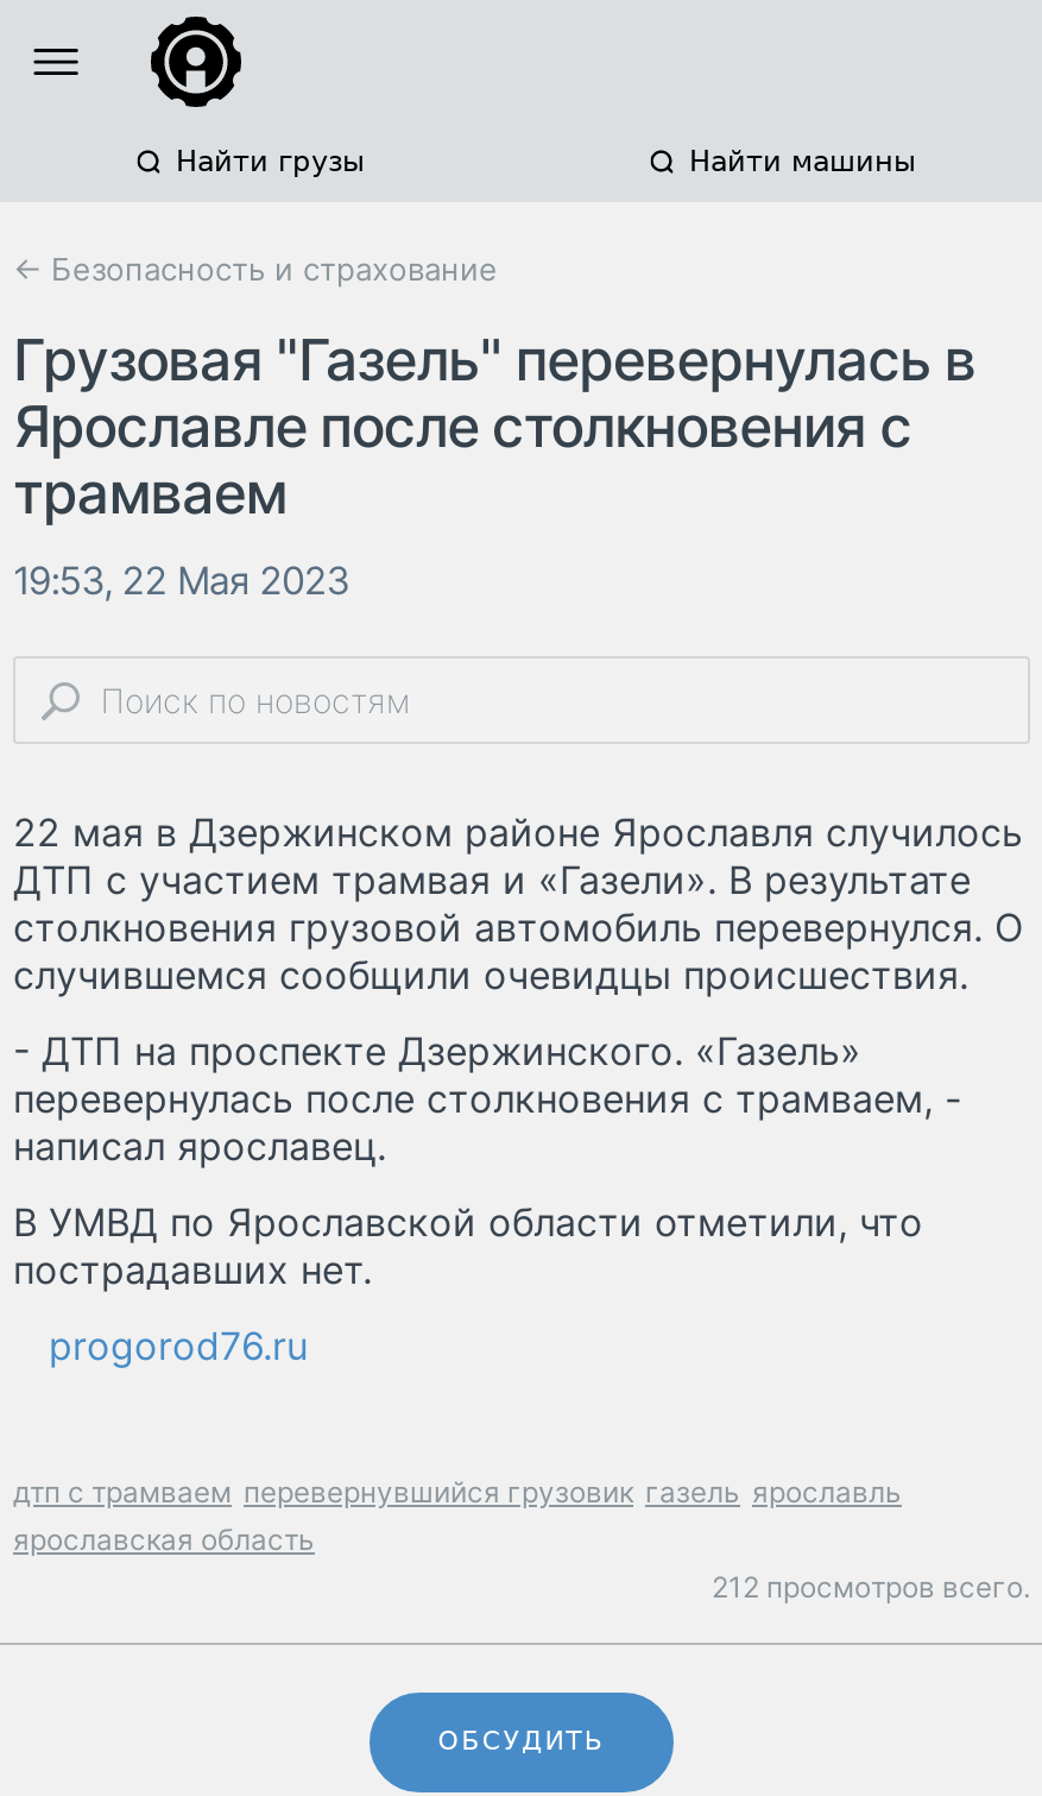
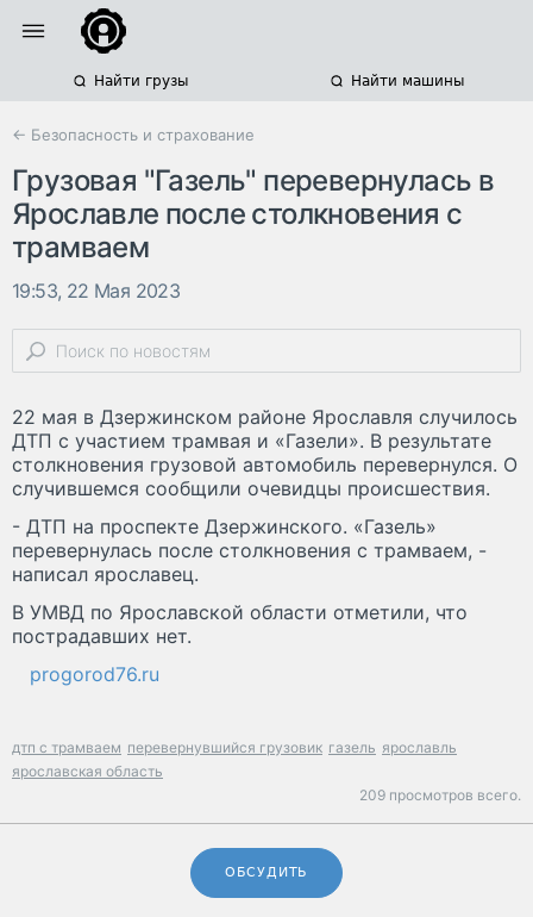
[712,1569,1030,1605] 212 просмотров всего. -> [359,786,521,804] 209 просмотров всего.

